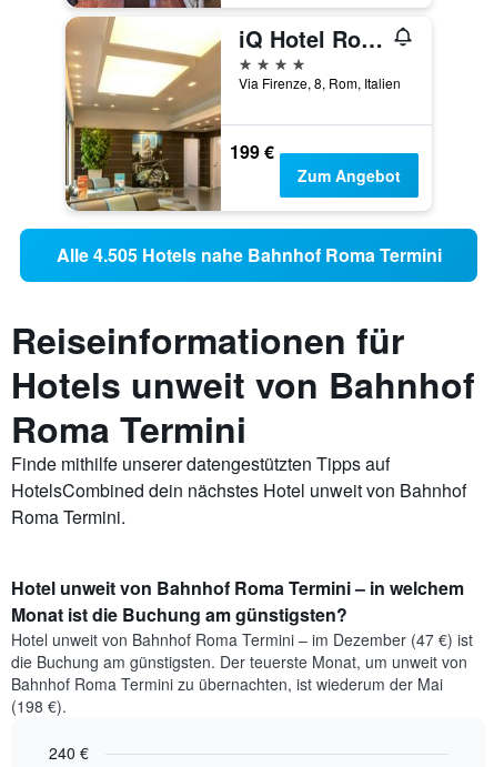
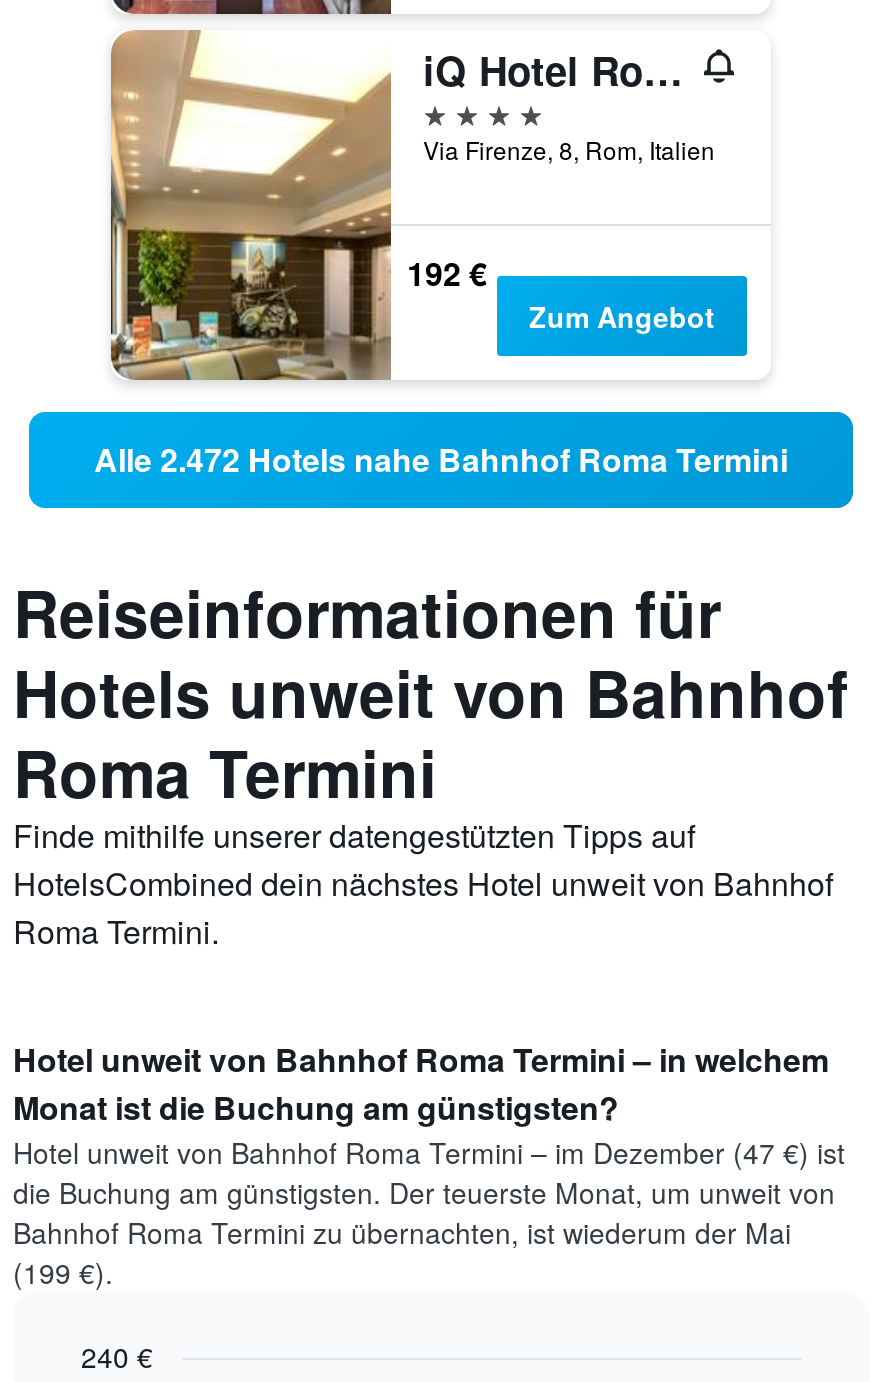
[230,138,274,164] 199 € -> [407,249,487,295] 192 €
[56,242,441,268] Alle 4.505 Hotels nahe Bahnhof Roma Termini -> [94,436,788,482] Alle 2.472 Hotels nahe Bahnhof Roma Termini
[11,695,67,717] (198 €). -> [13,1252,113,1292] (199 €).

